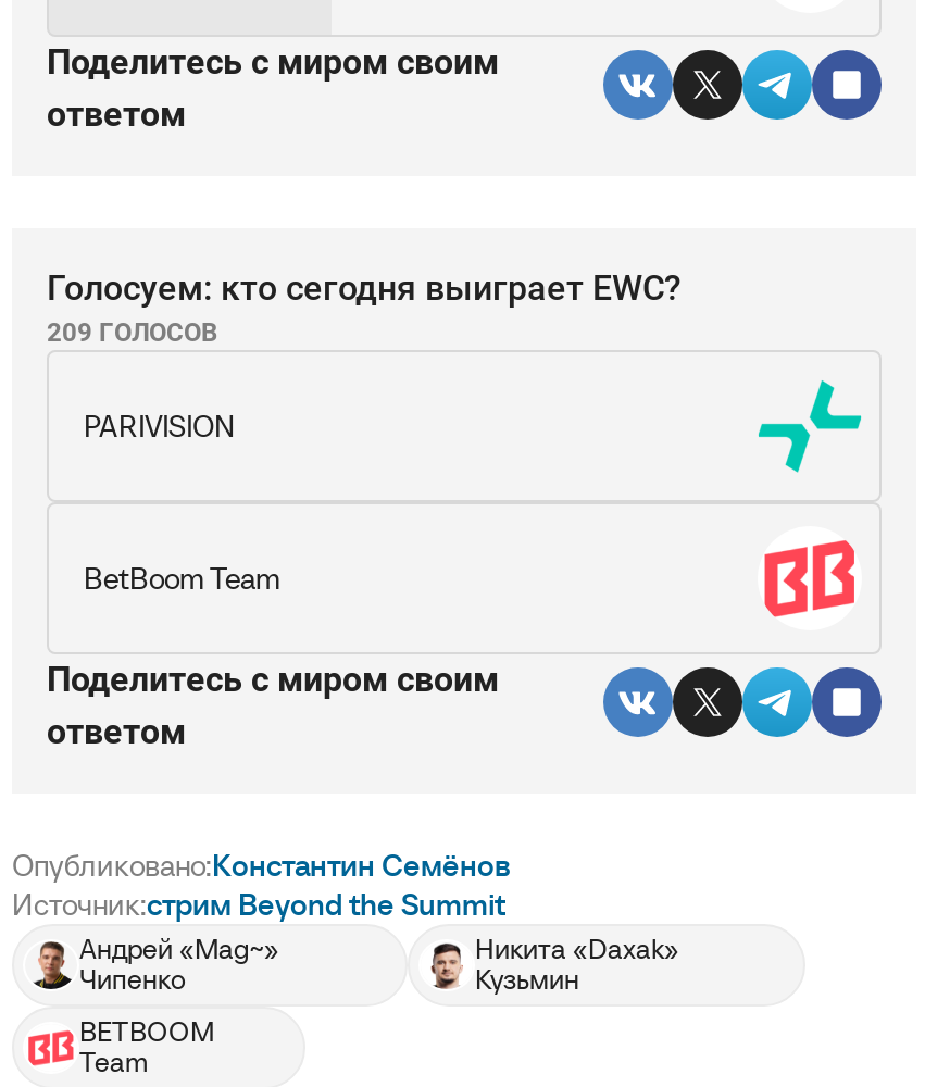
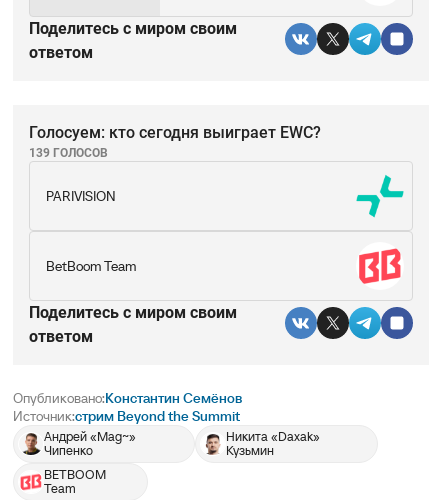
[47,317,218,347] 209 ГОЛОСОВ -> [29,146,108,160] 139 ГОЛОСОВ

